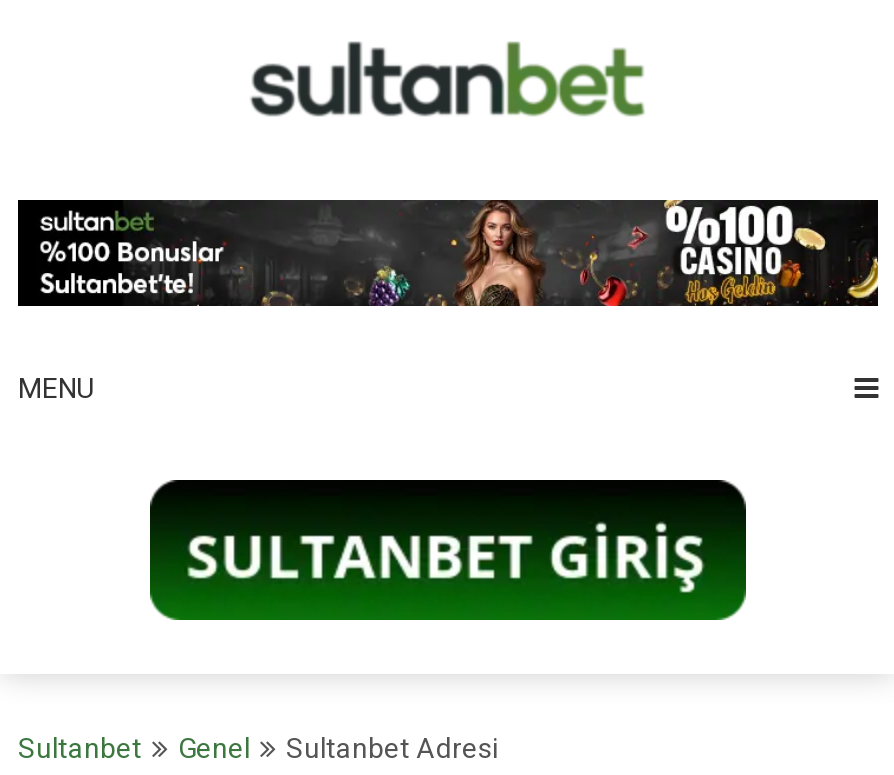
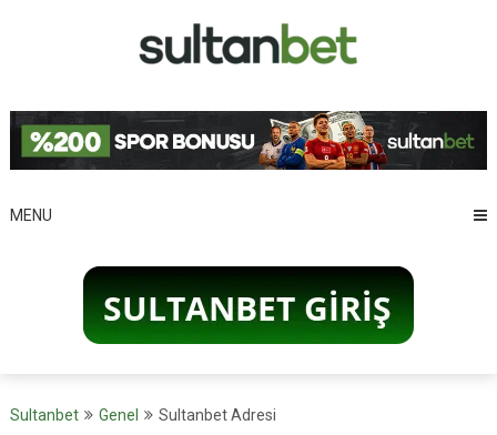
[28,198,880,308] [image] -> [11,110,488,171] [image]

